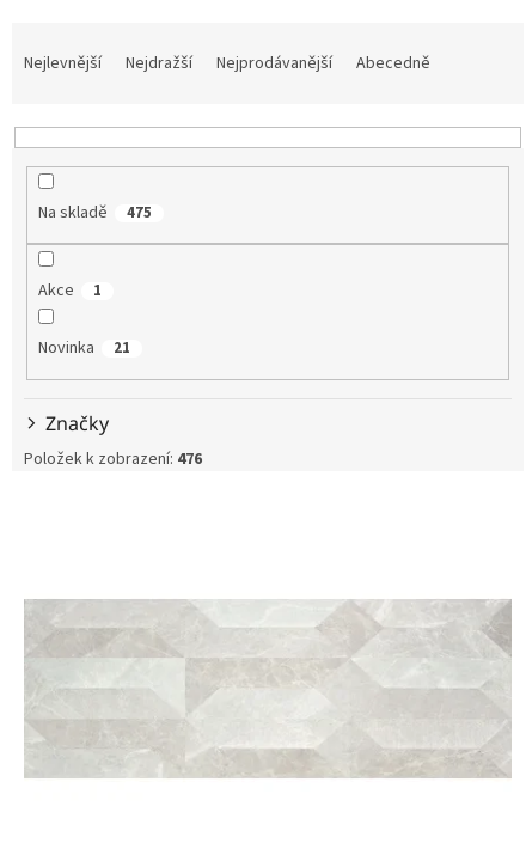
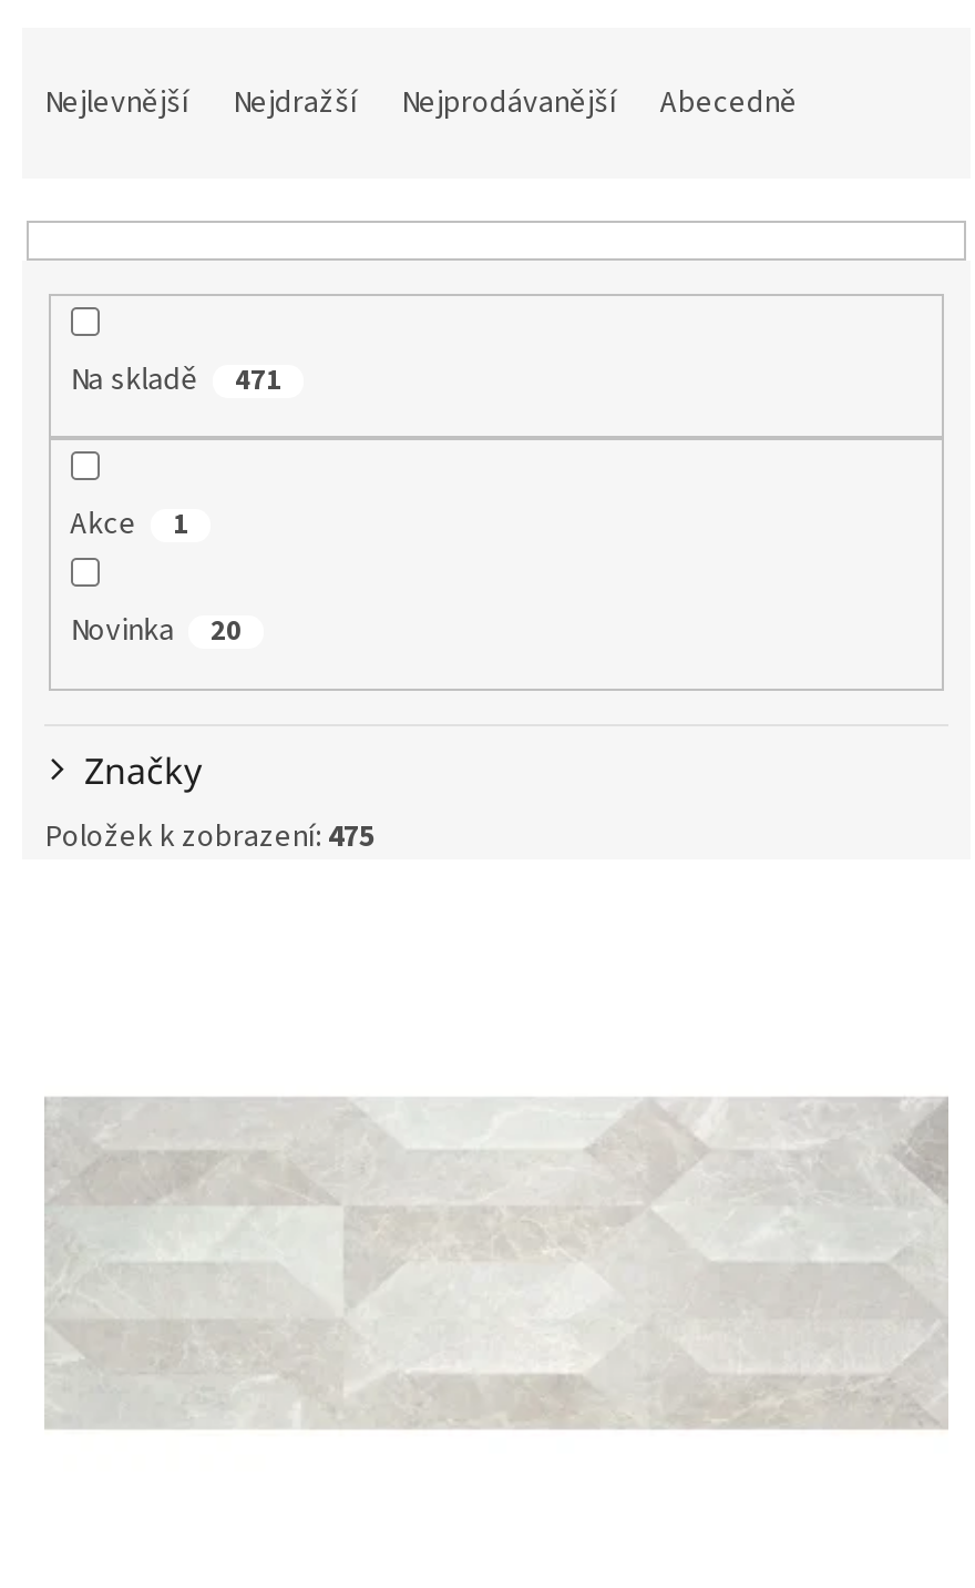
[127,202,152,223] 475 -> [235,360,281,400] 471
[113,337,130,359] 21 -> [210,611,241,651] 20
[24,447,202,471] Položek k zobrazení: 476 -> [44,814,374,859] Položek k zobrazení: 475

